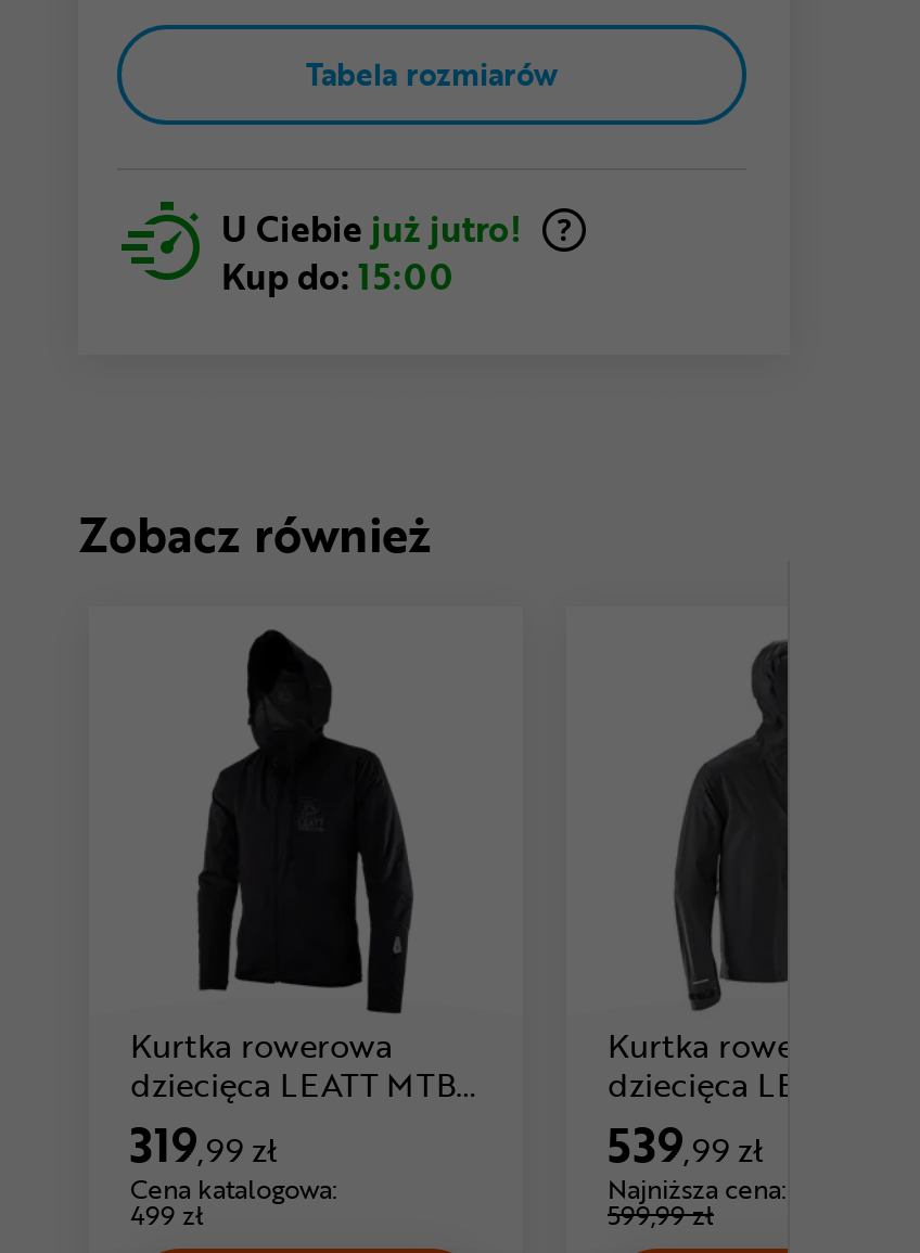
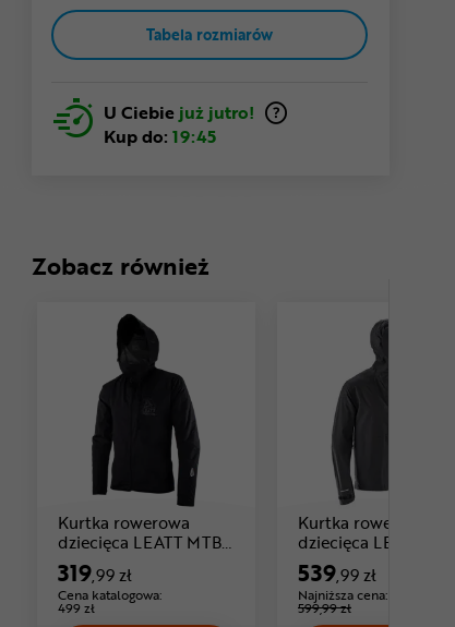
[221,251,453,303] Kup do: 15:00 -> [104,123,216,149] Kup do: 19:45

